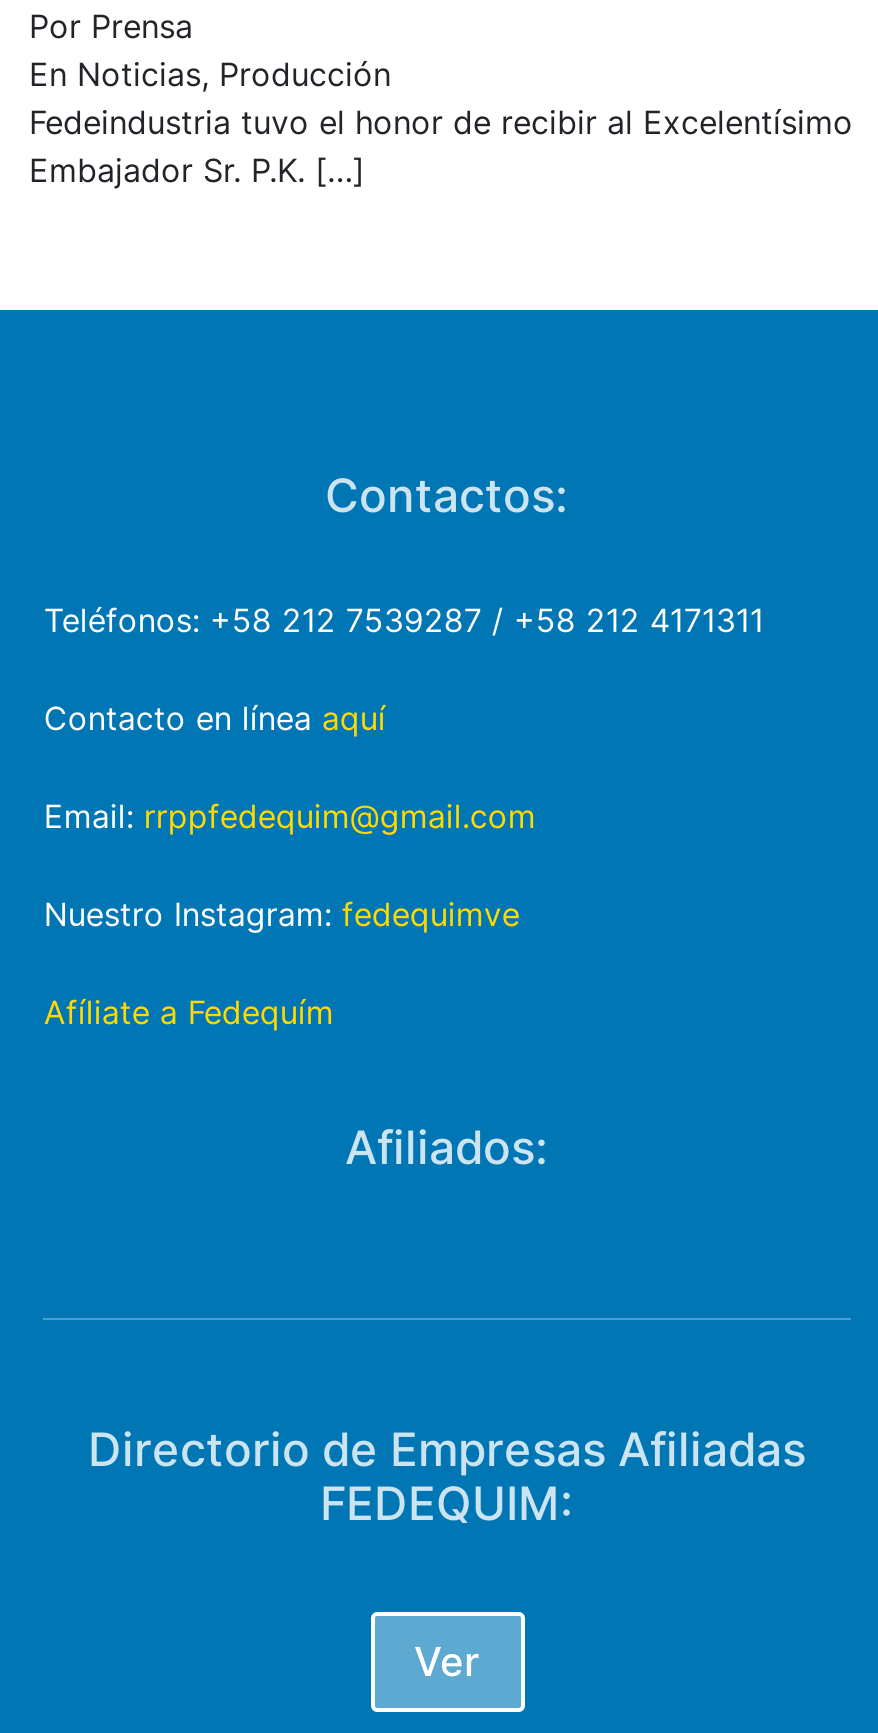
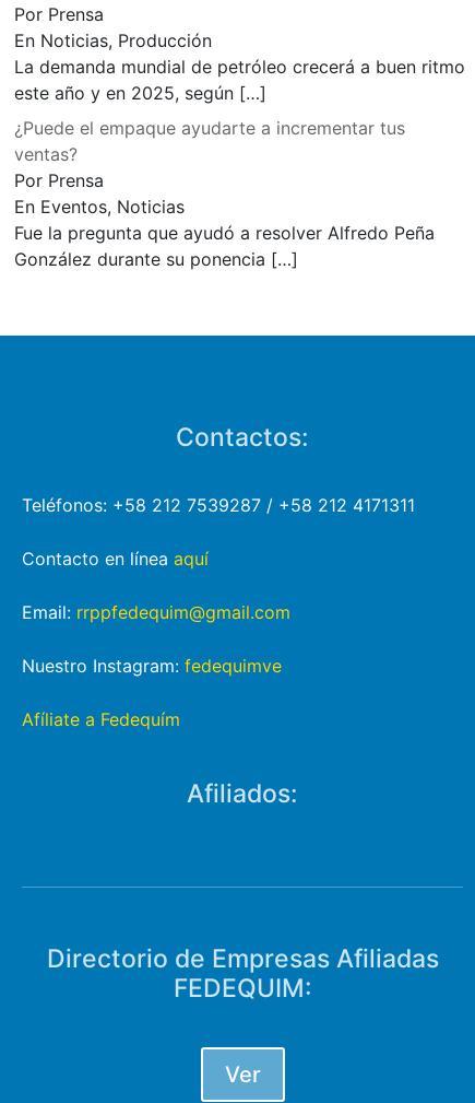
[29,102,853,190] Fedeindustria tuvo el honor de recibir al Excelentísimo | Embajador Sr. P.K. […] -> [14,56,465,270] La demanda mundial de petróleo crecerá a buen ritmo | este año y en 2025, según […] | ¿Puede el empaque ayudarte a incrementar tus | ventas? | Por Prensa | En Eventos, Noticias | Fue la pregunta que ayudó a resolver Alfredo Peña | González durante su ponencia […]

